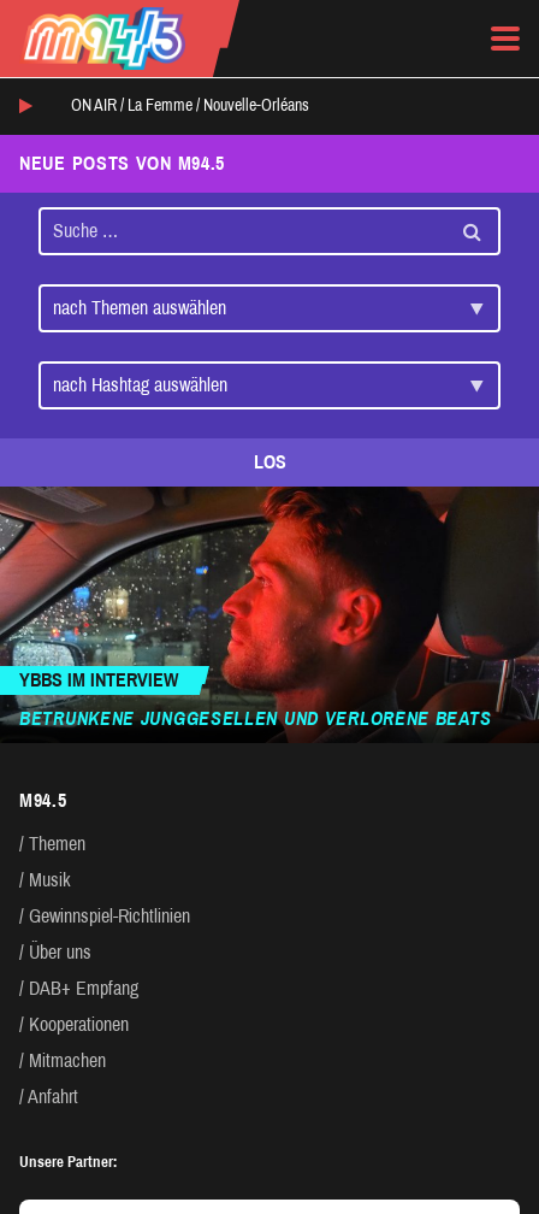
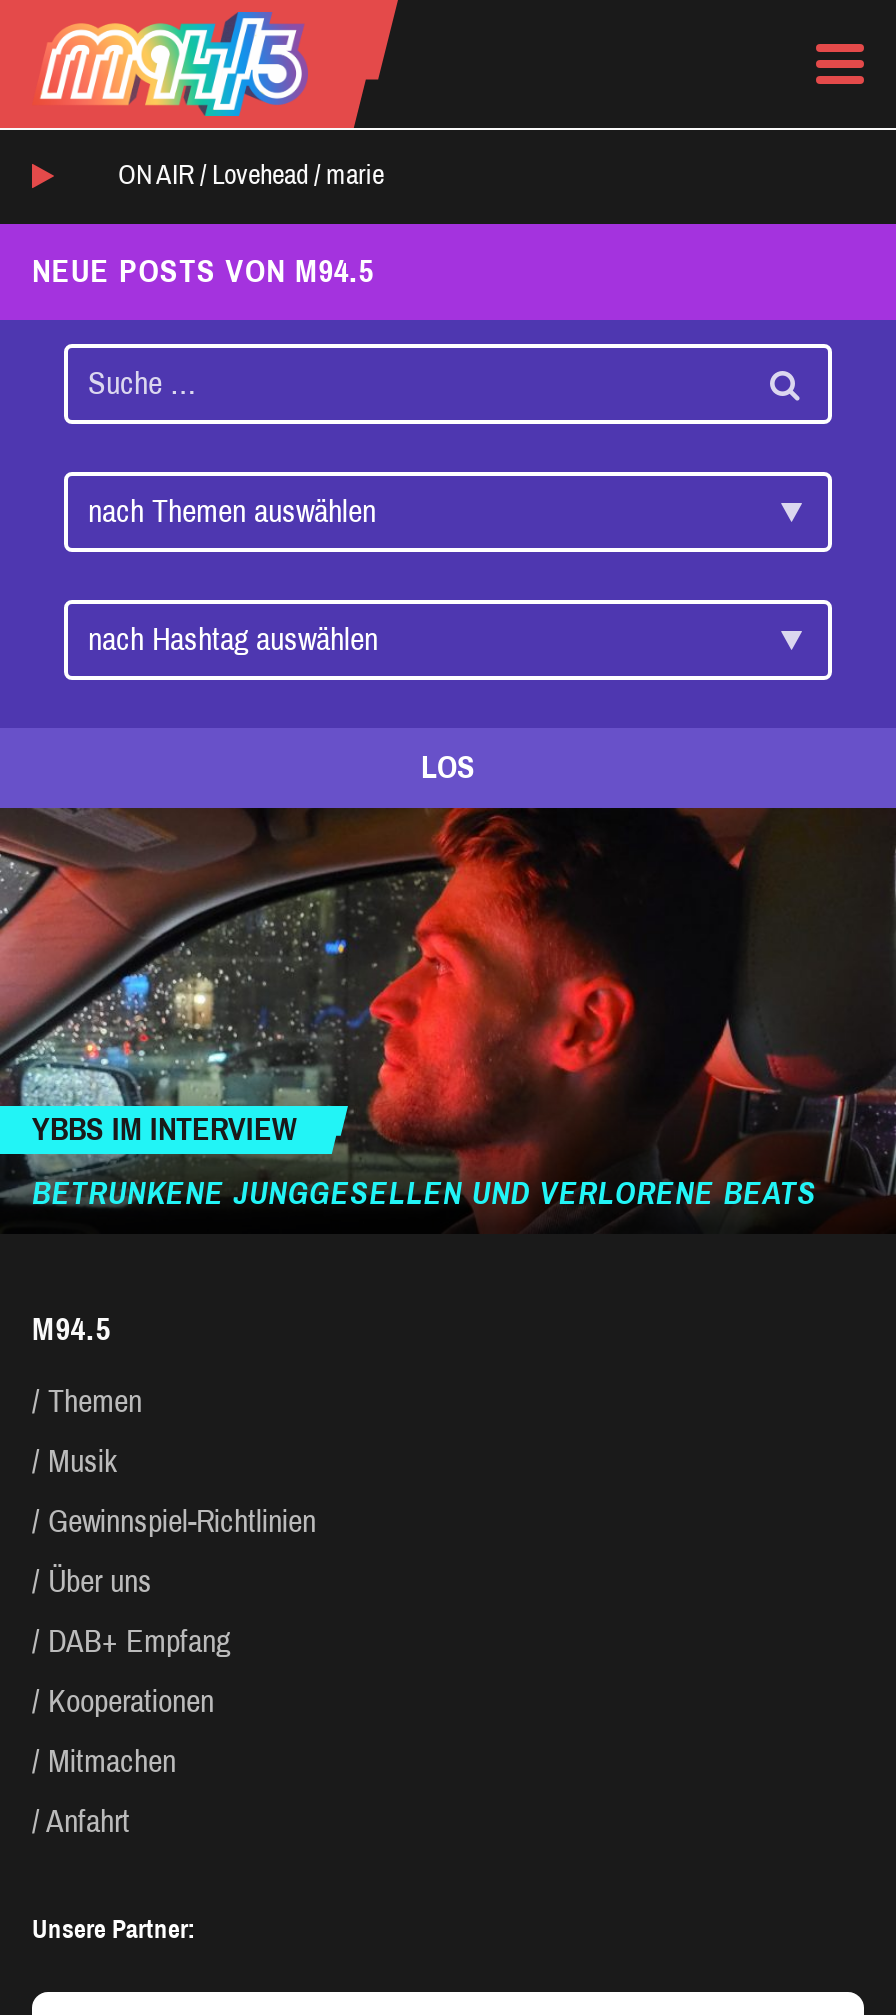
[71,97,309,115] ON AIR / La Femme / Nouvelle-Orléans -> [118,160,384,190] ON AIR / Lovehead / marie

